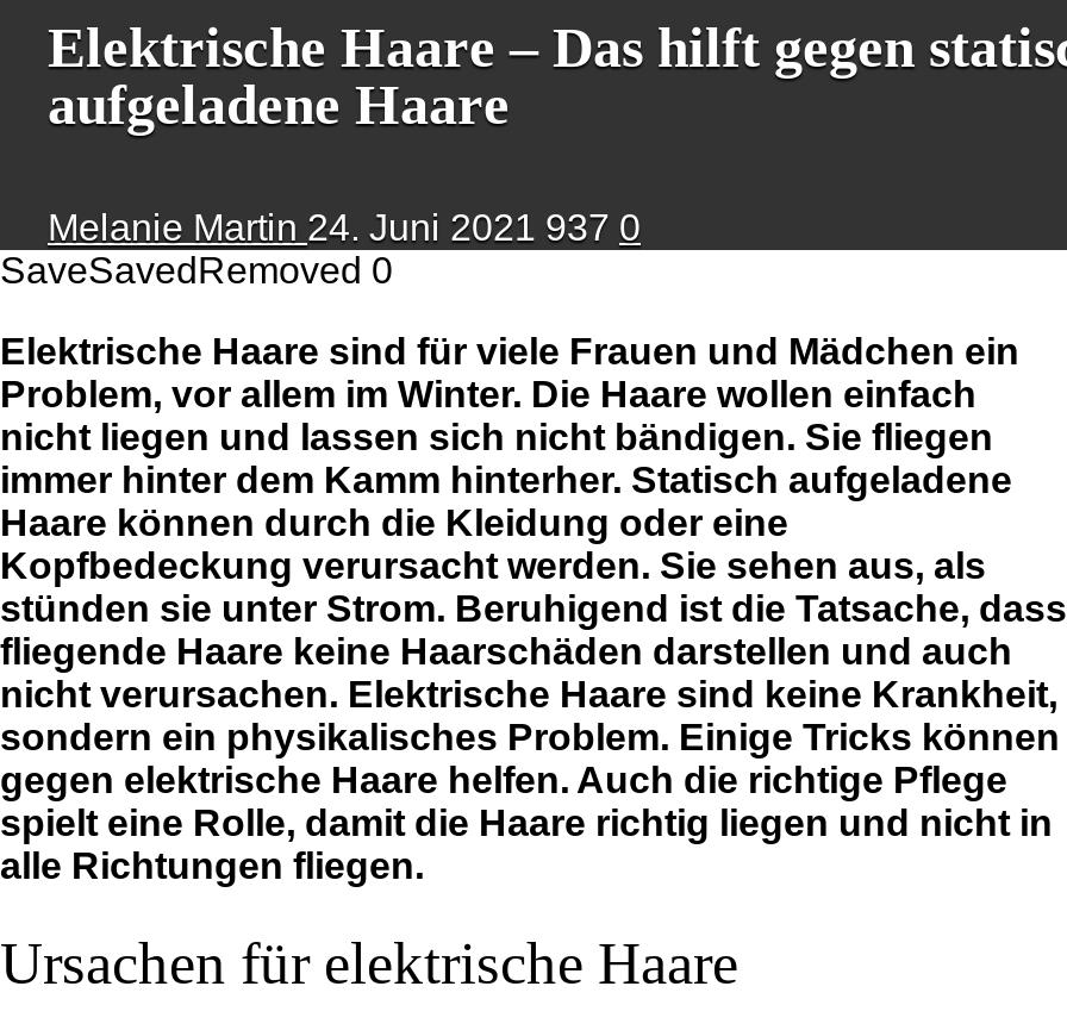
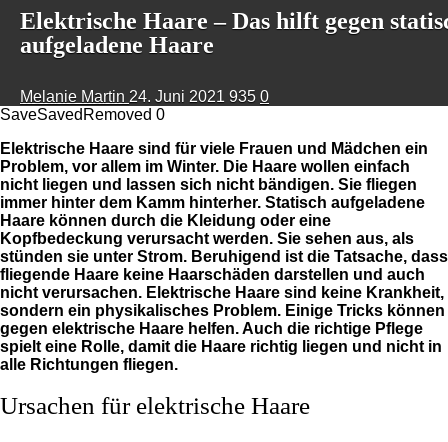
[48,207,641,248] Melanie Martin 24. Juni 2021 937 0 -> [20,88,269,105] Melanie Martin 24. Juni 2021 935 0

